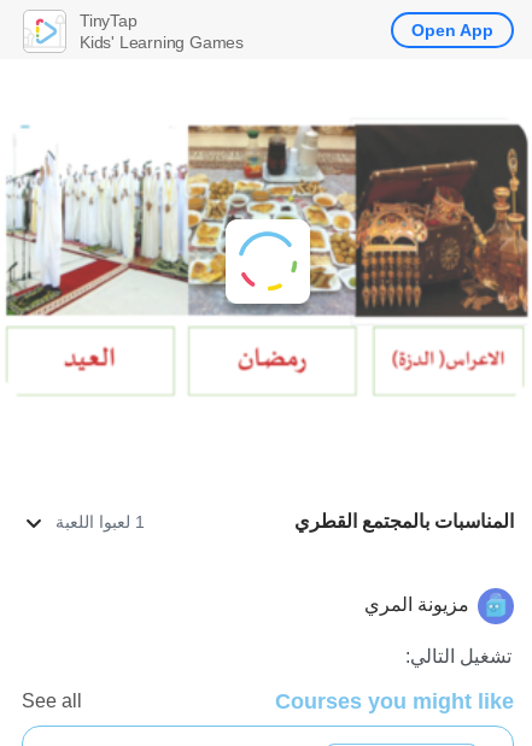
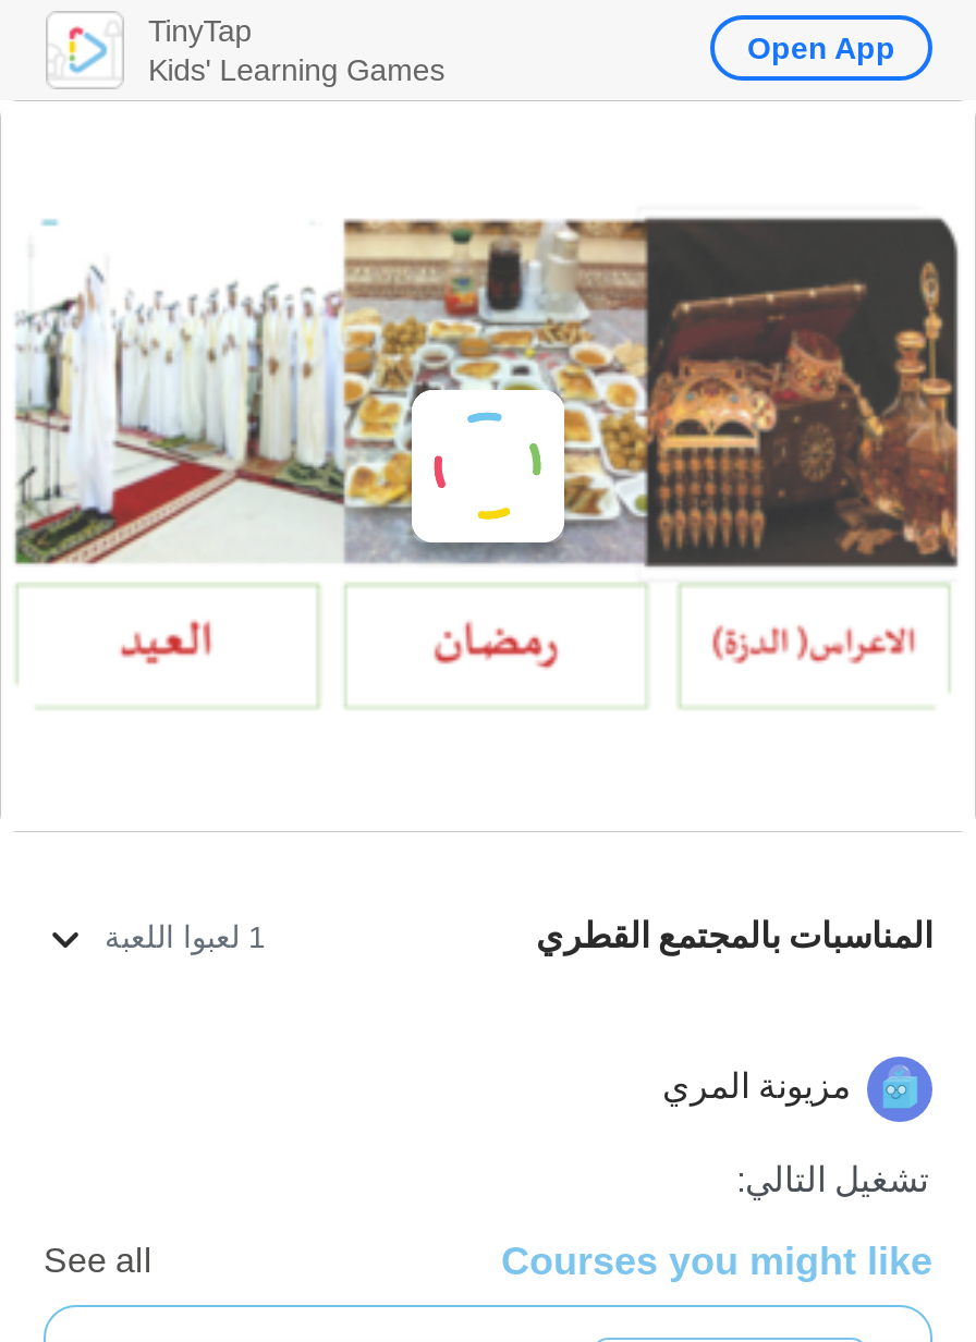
[238,233,297,290] [image] -> [431,416,542,521] [image]

